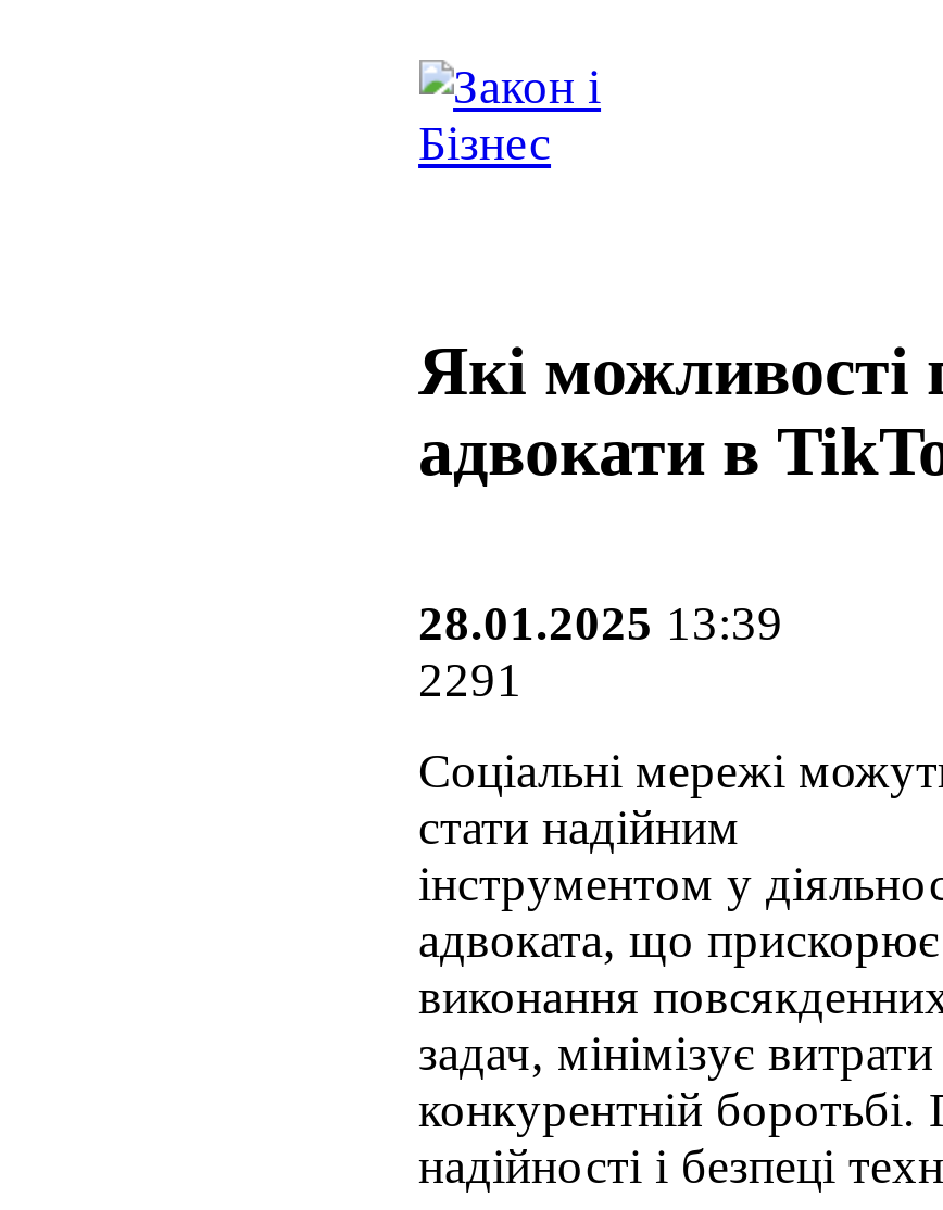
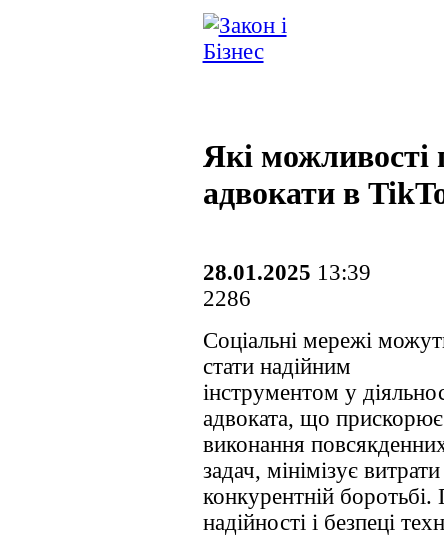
[418,653,523,707] 2291 -> [202,286,250,311] 2286

